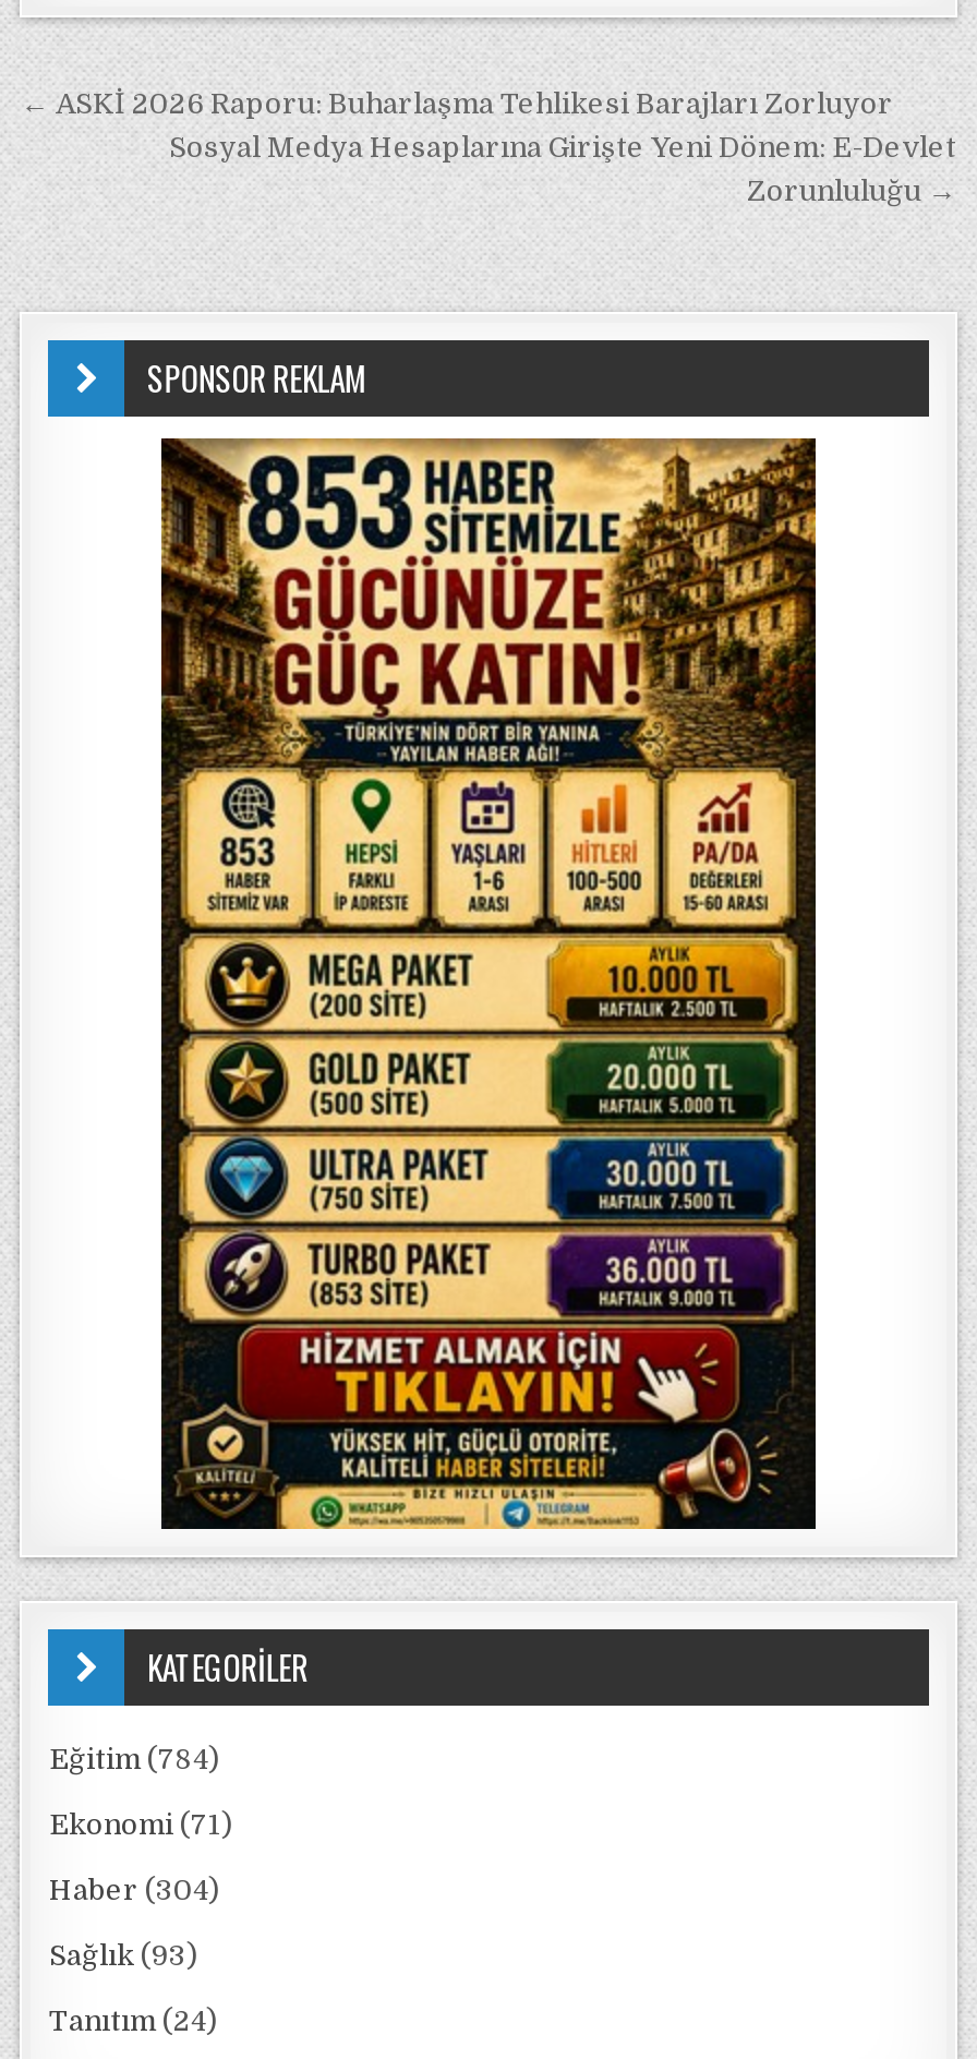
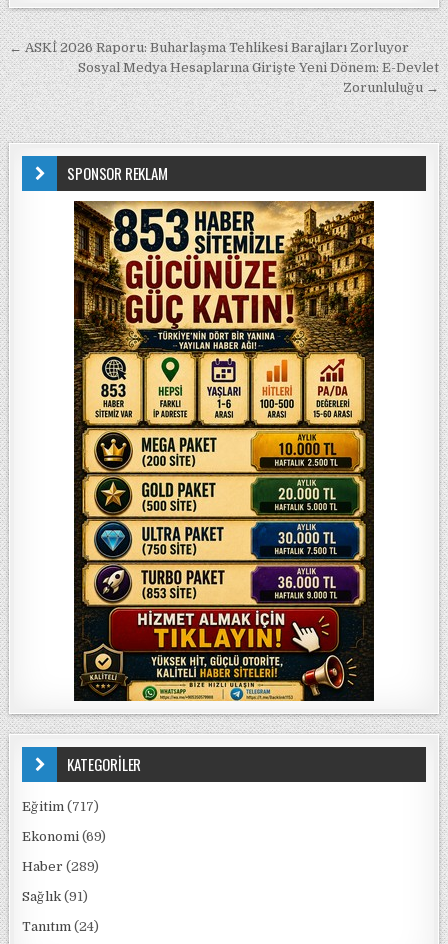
[49,1743,219,1775] Eğitim (784) -> [22,799,99,814] Eğitim (717)
[49,1808,232,1841] Ekonomi (71) -> [22,829,106,844] Ekonomi (69)
[49,1874,219,1906] Haber (304) -> [22,859,99,874] Haber (289)
[49,1939,197,1972] Sağlık (93) -> [22,889,88,904] Sağlık (91)

